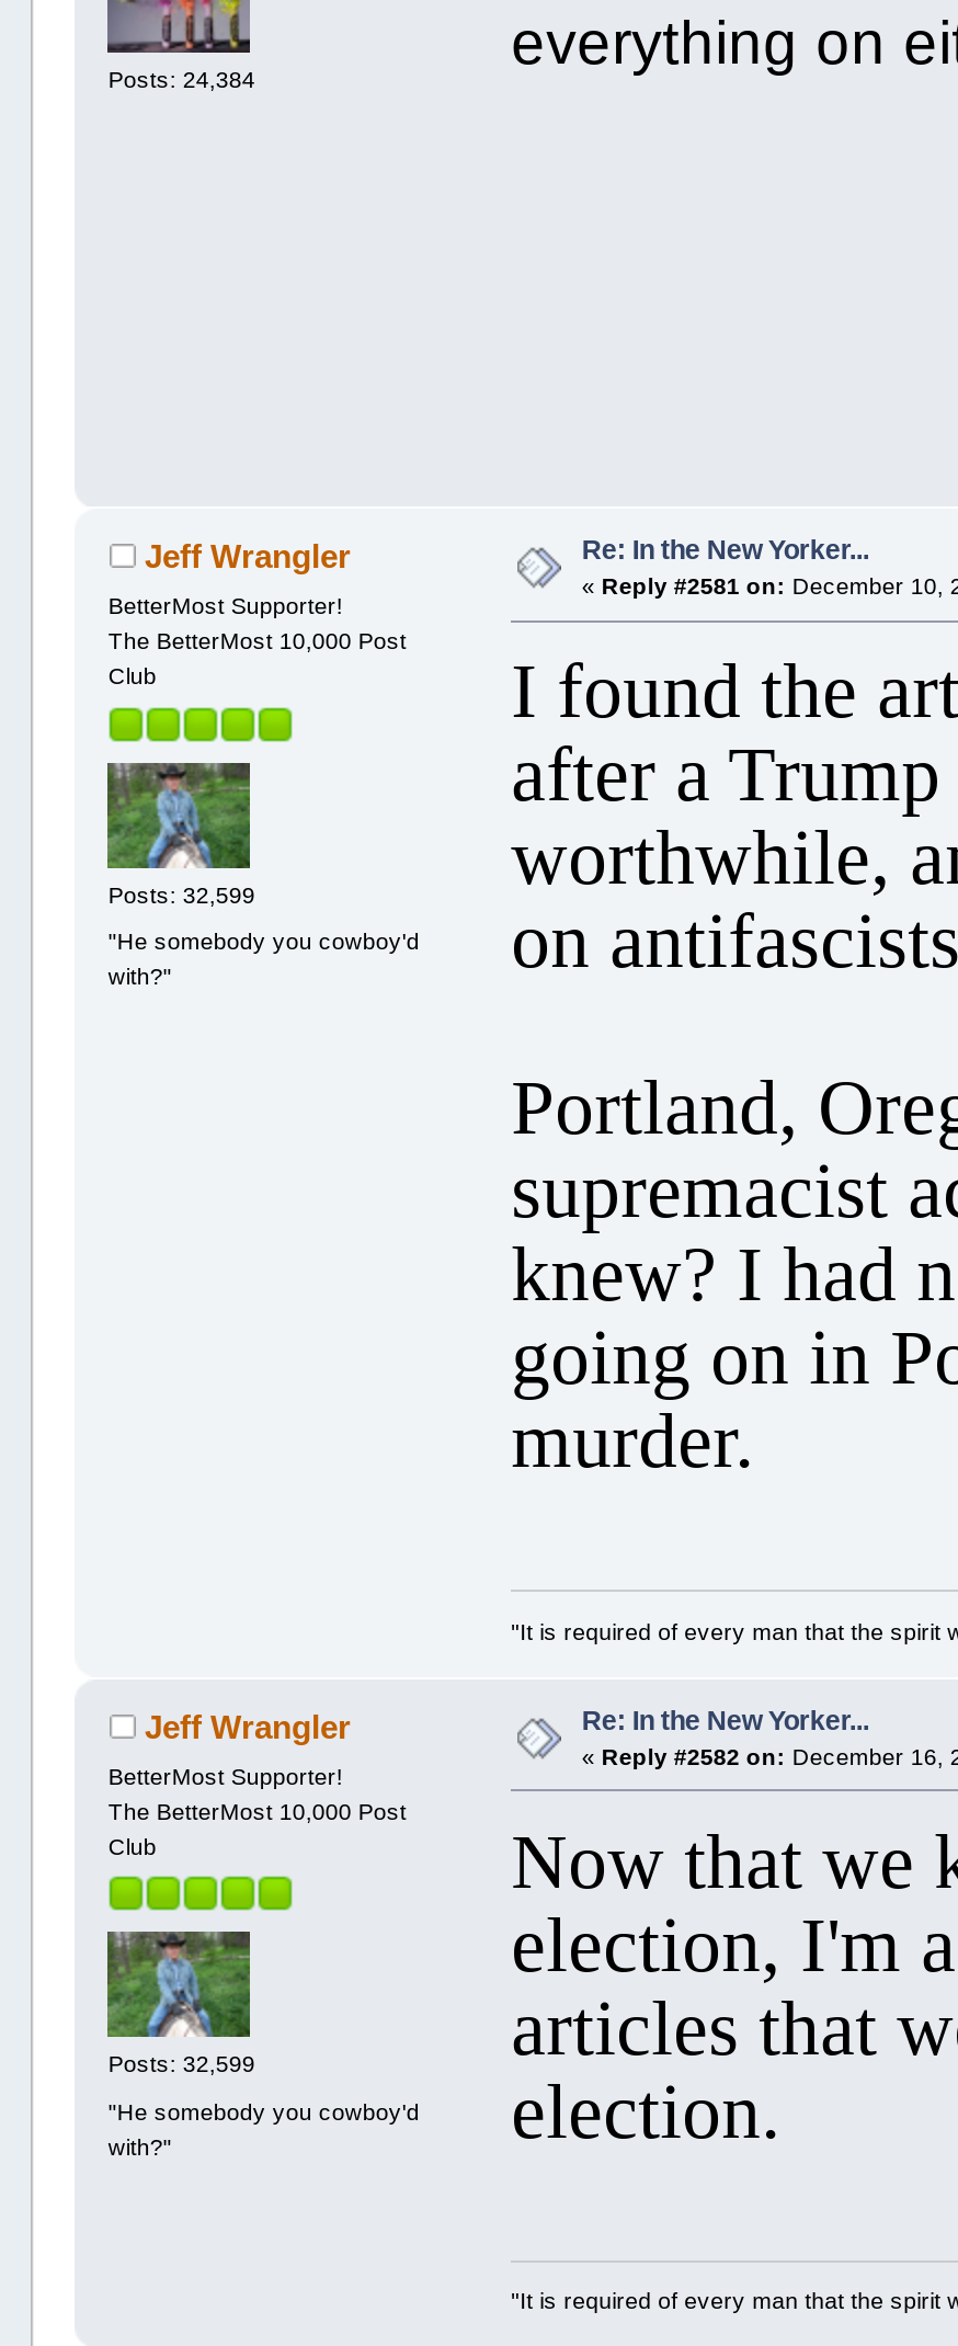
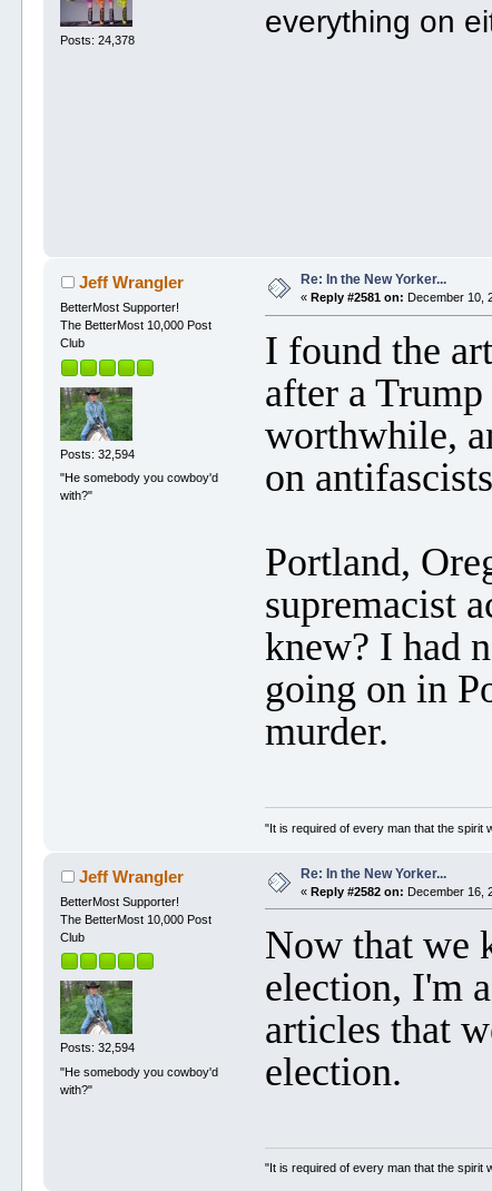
[108,66,255,92] Posts: 24,384 -> [61,33,135,47] Posts: 24,378
[108,881,255,908] Posts: 32,599 -> [61,447,135,461] Posts: 32,594
[108,2051,255,2077] Posts: 32,599 -> [61,1041,135,1055] Posts: 32,594

